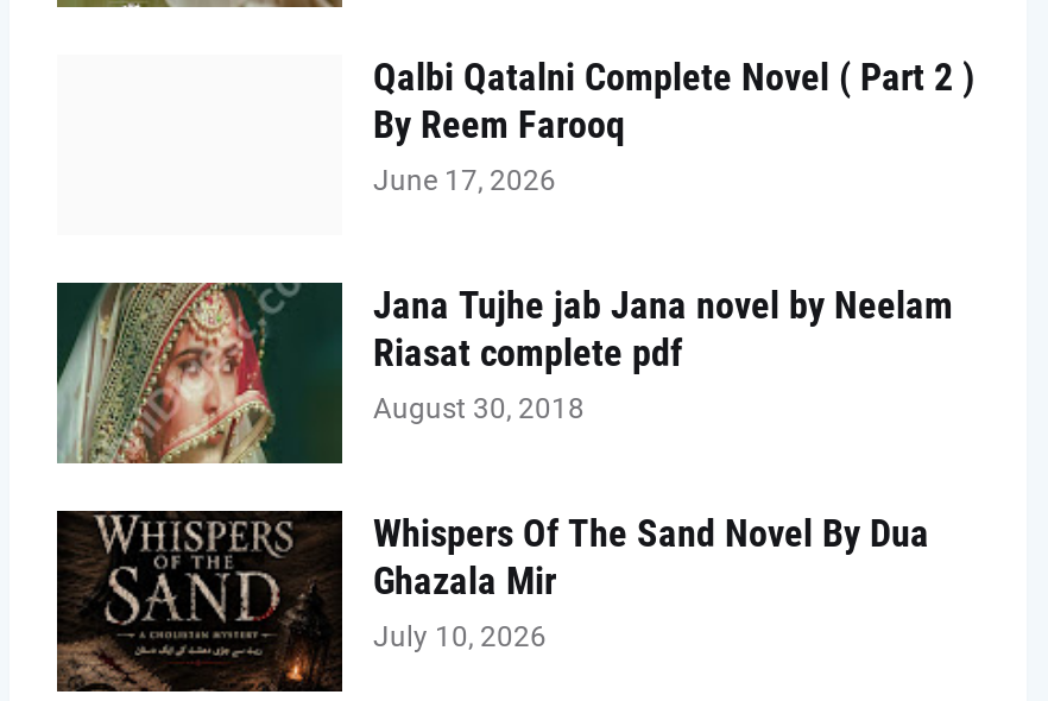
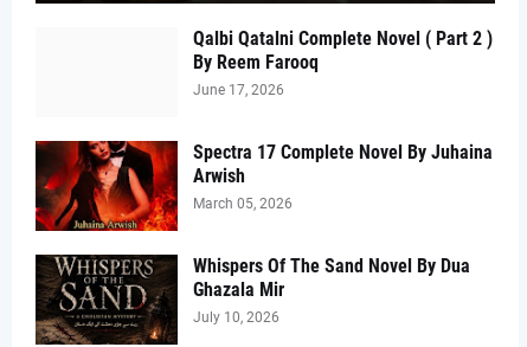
[55,280,953,466] [image] | Jana Tujhe jab Jana novel by Neelam | Riasat complete pdf | August 30, 2018 -> [34,140,493,232] [image] | Spectra 17 Complete Novel By Juhaina | Arwish | March 05, 2026

